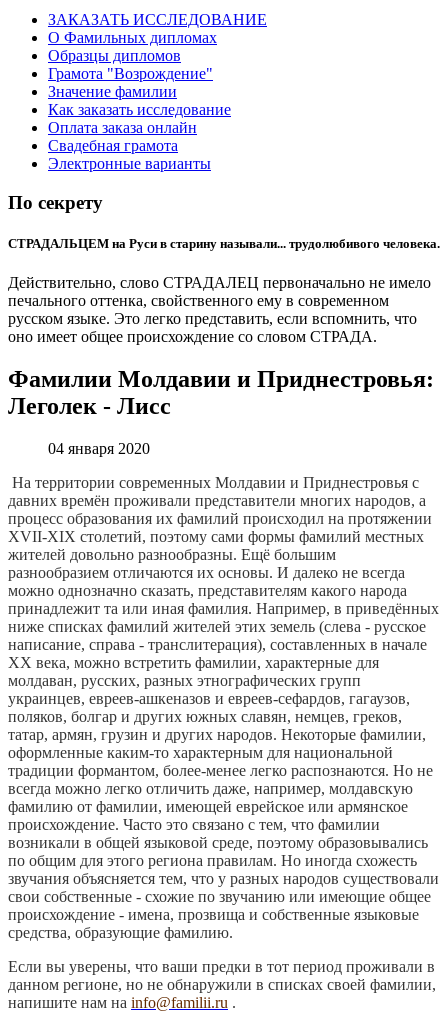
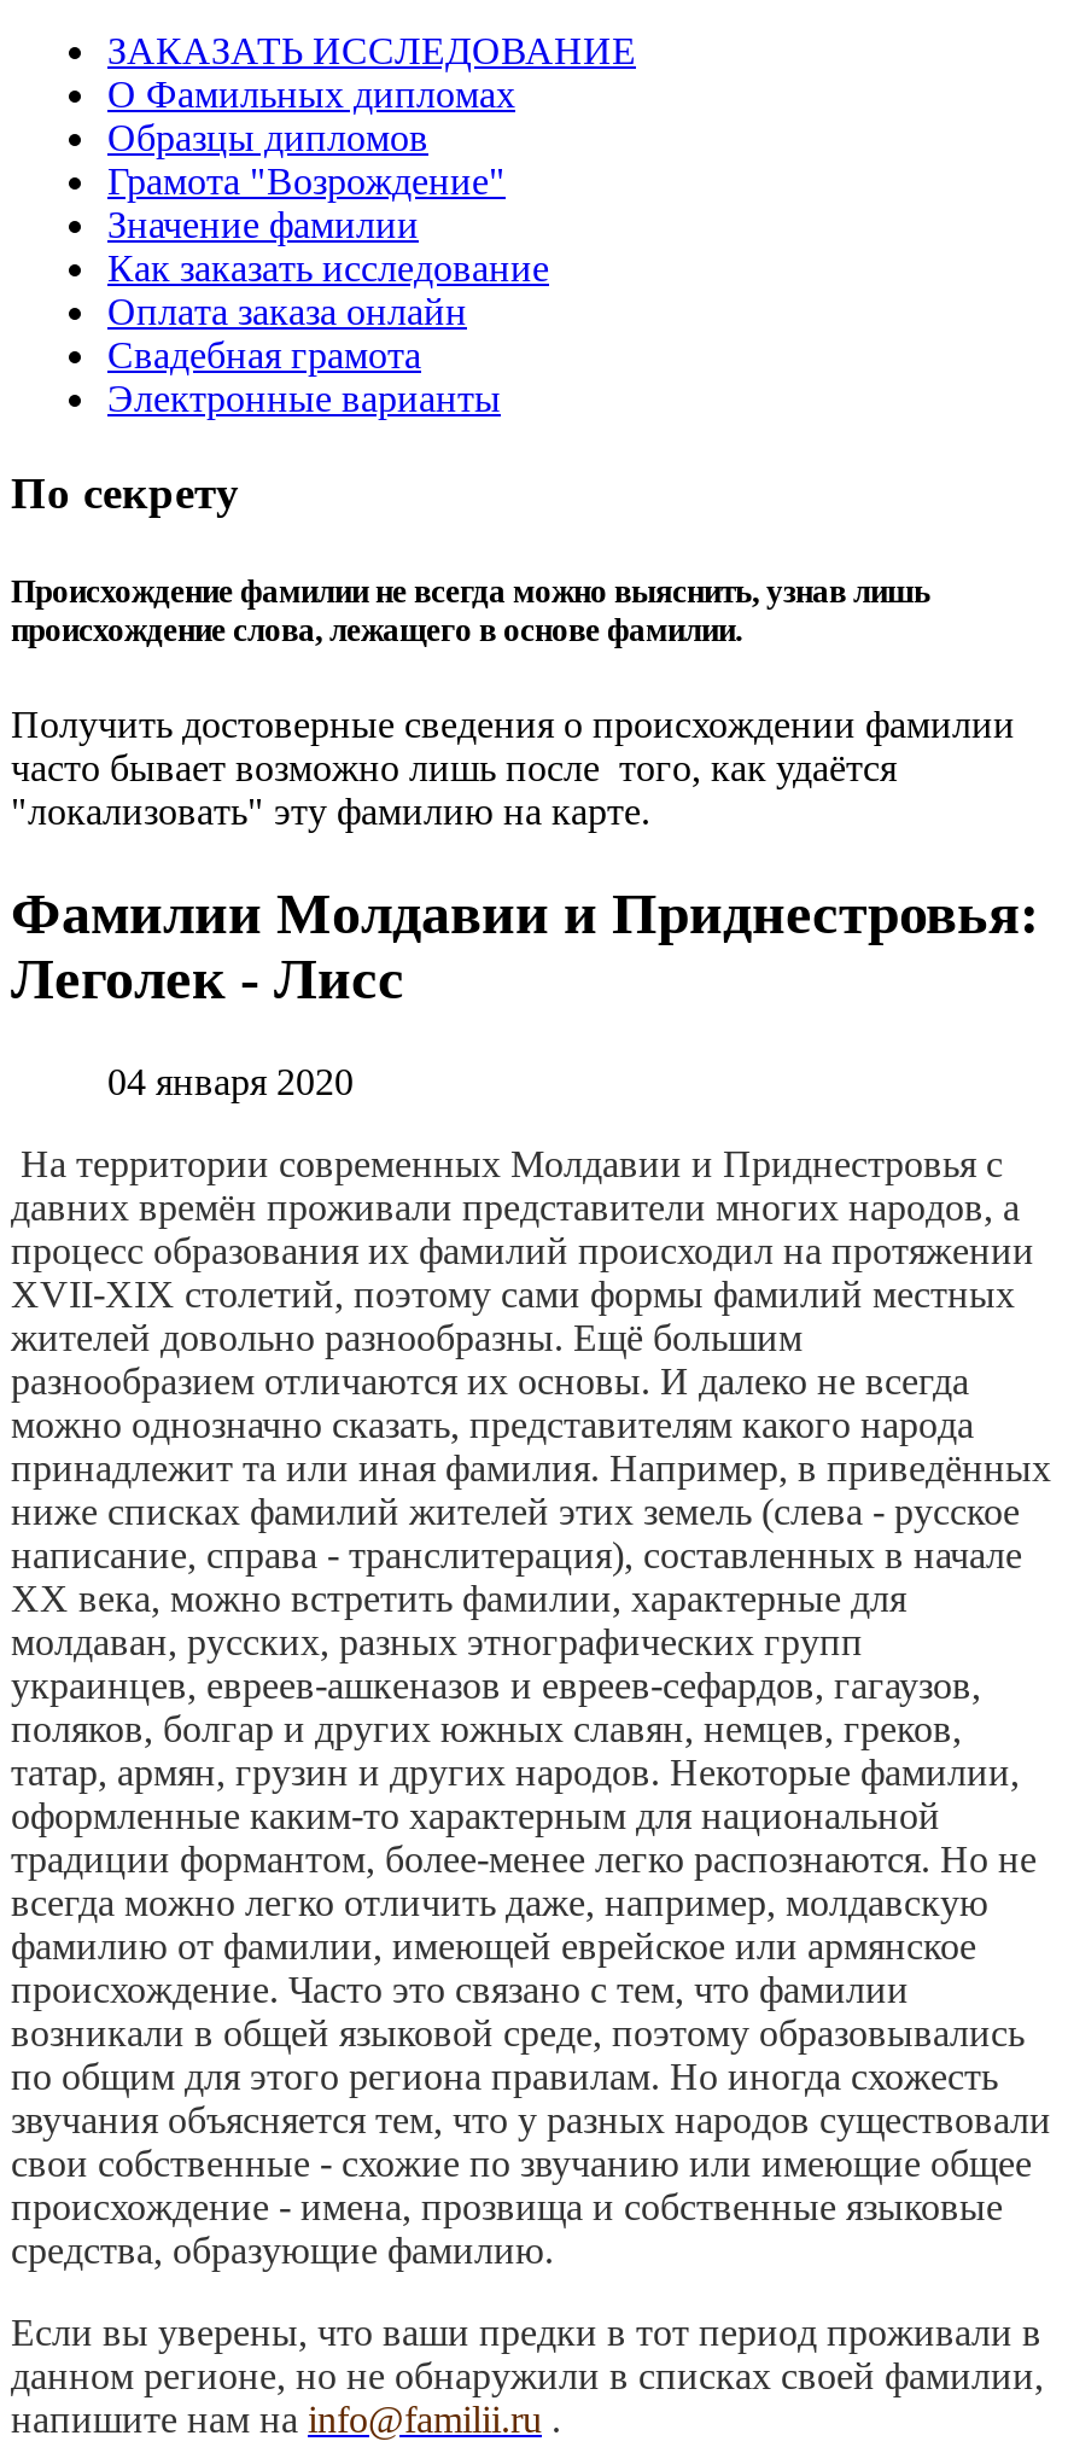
[8,236,440,251] СТРАДАЛЬЦЕМ на Руси в старину называли... трудолюбивого человека. -> [11,573,930,648] Происхождение фамилии не всегда можно выяснить, узнав лишь | происхождение слова, лежащего в основе фамилии.
[8,274,431,345] Действительно, слово СТРАДАЛЕЦ первоначально не имело | печального оттенка, свойственного ему в современном | русском языке. Это легко представить, если вспомнить, что | оно имеет общее происхождение со словом СТРАДА. -> [11,704,1015,832] Получить достоверные сведения о происхождении фамилии | часто бывает возможно лишь после того, как удаётся | "локализовать" эту фамилию на карте.

